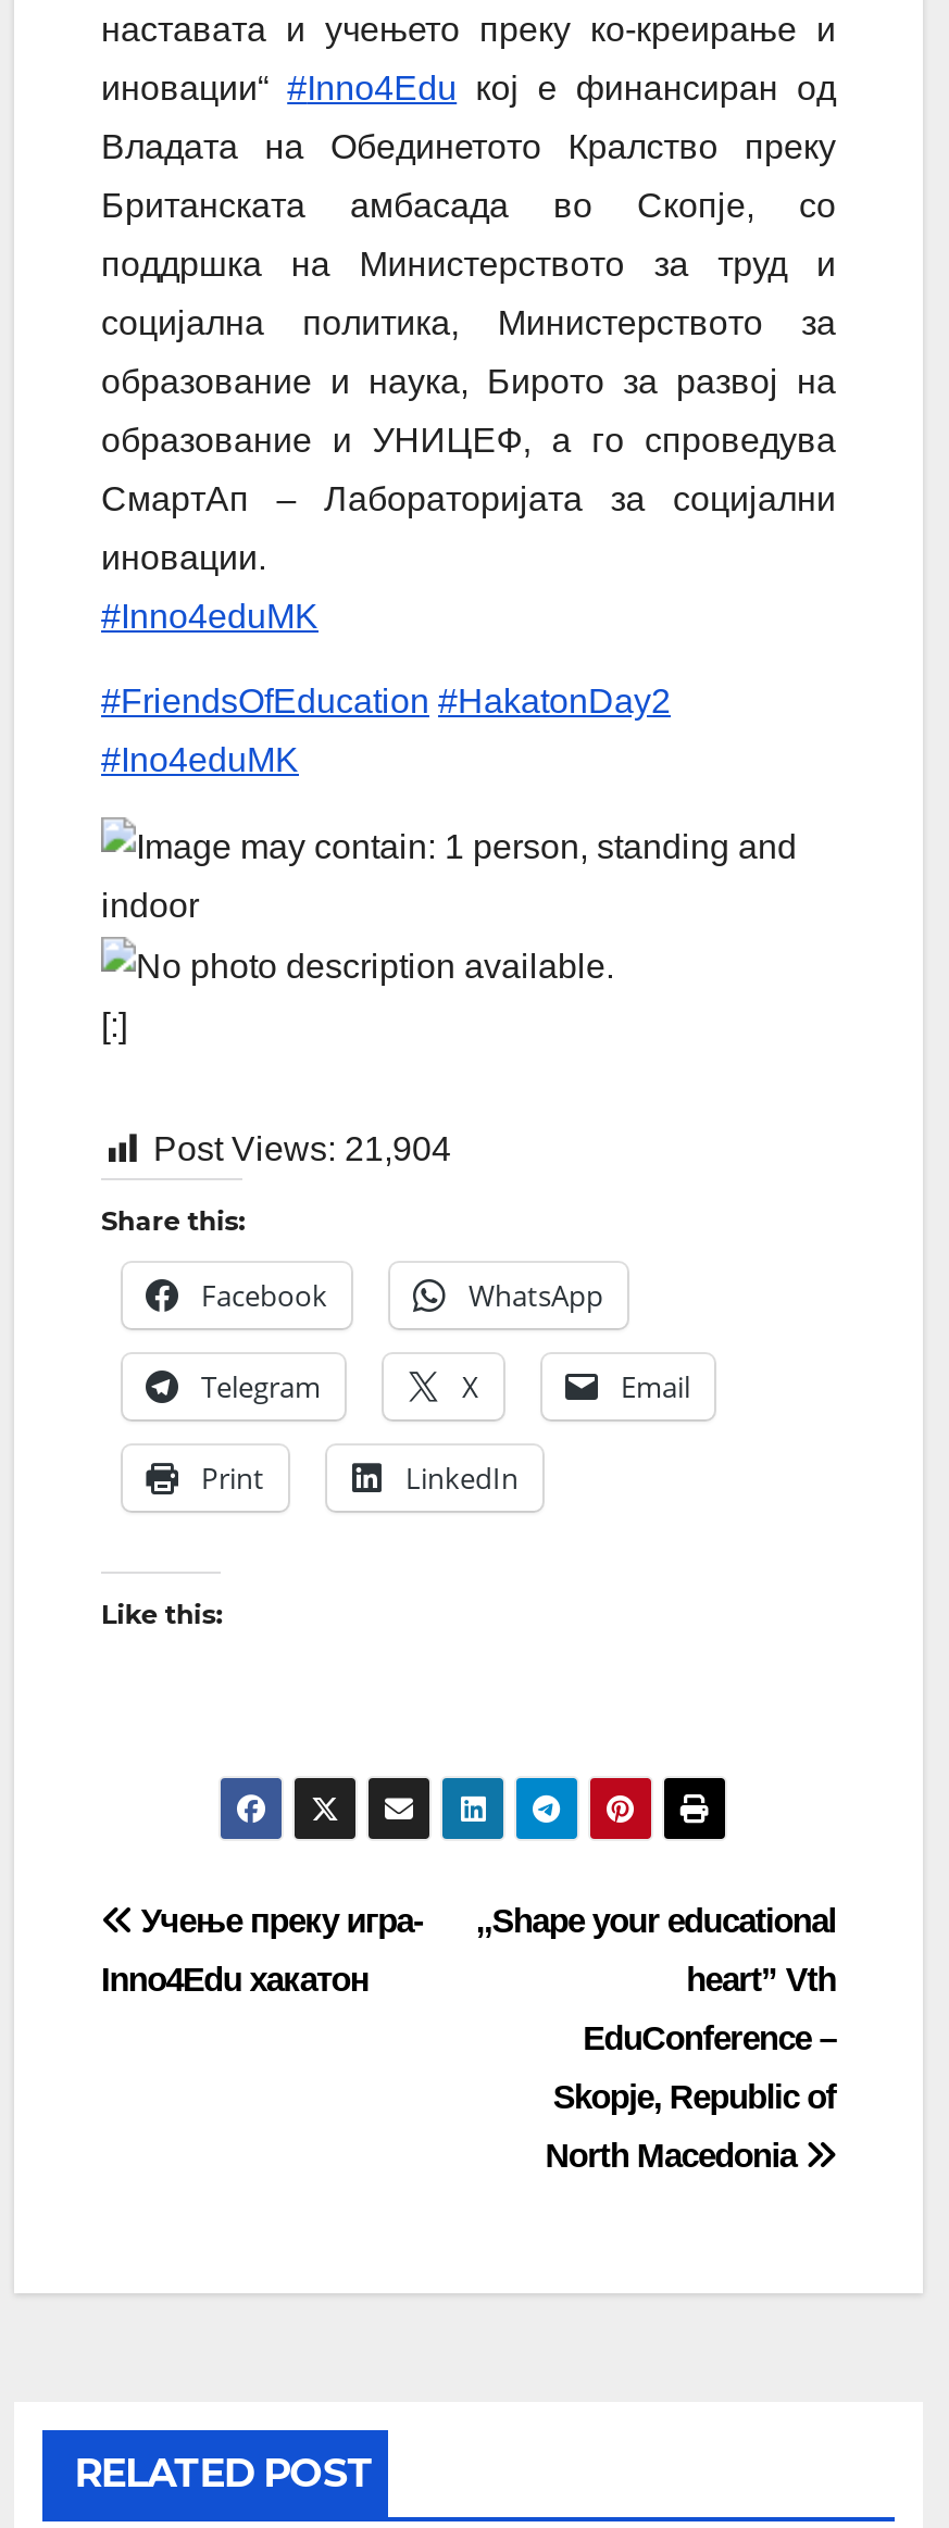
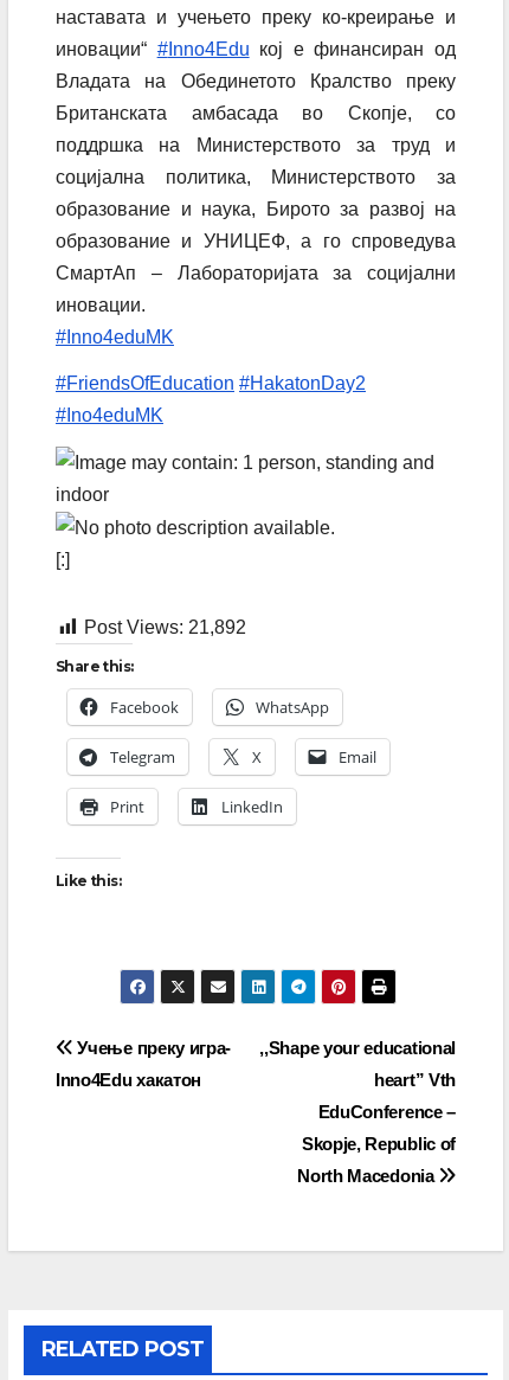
[153,1131,451,1168] Post Views: 21,904 -> [84,618,246,638] Post Views: 21,892

